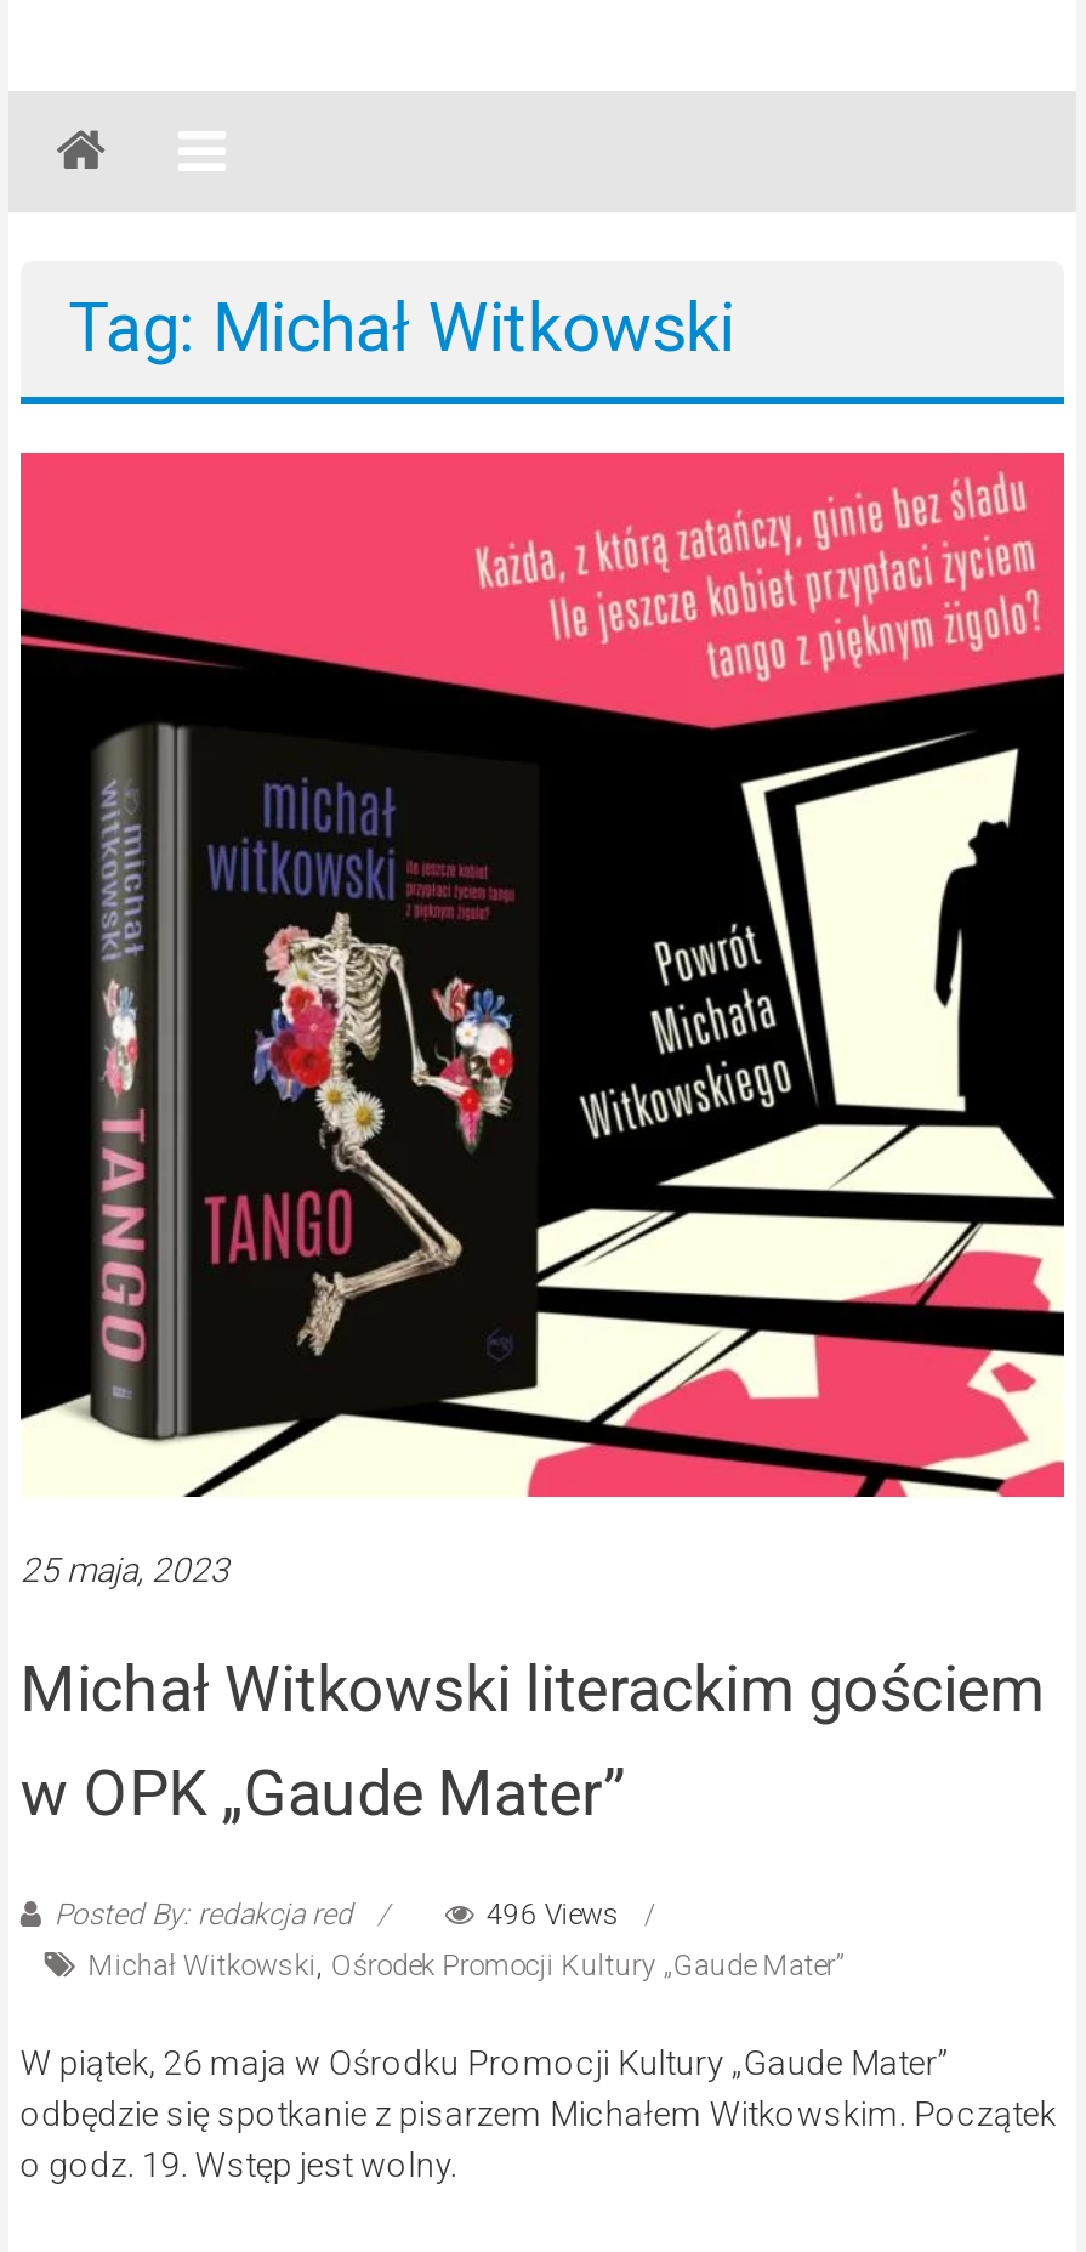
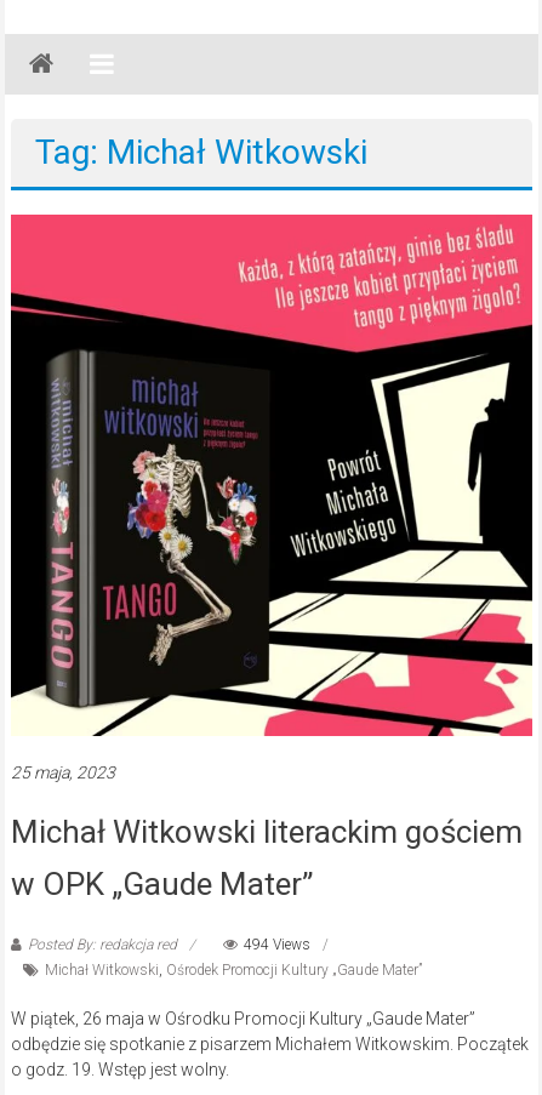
[486,1898,620,1932] 496 Views -> [244,937,310,953] 494 Views

